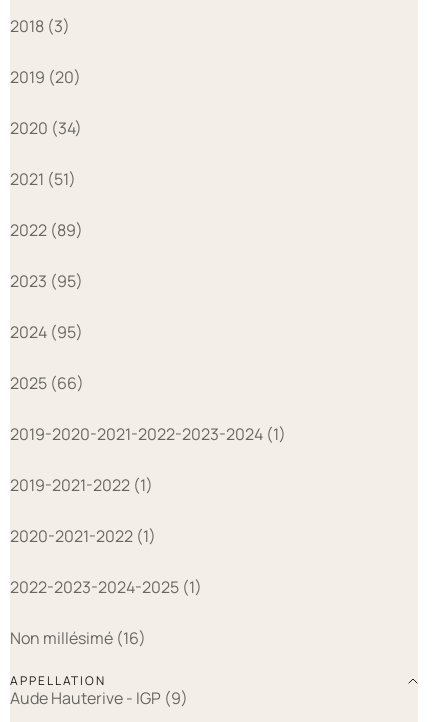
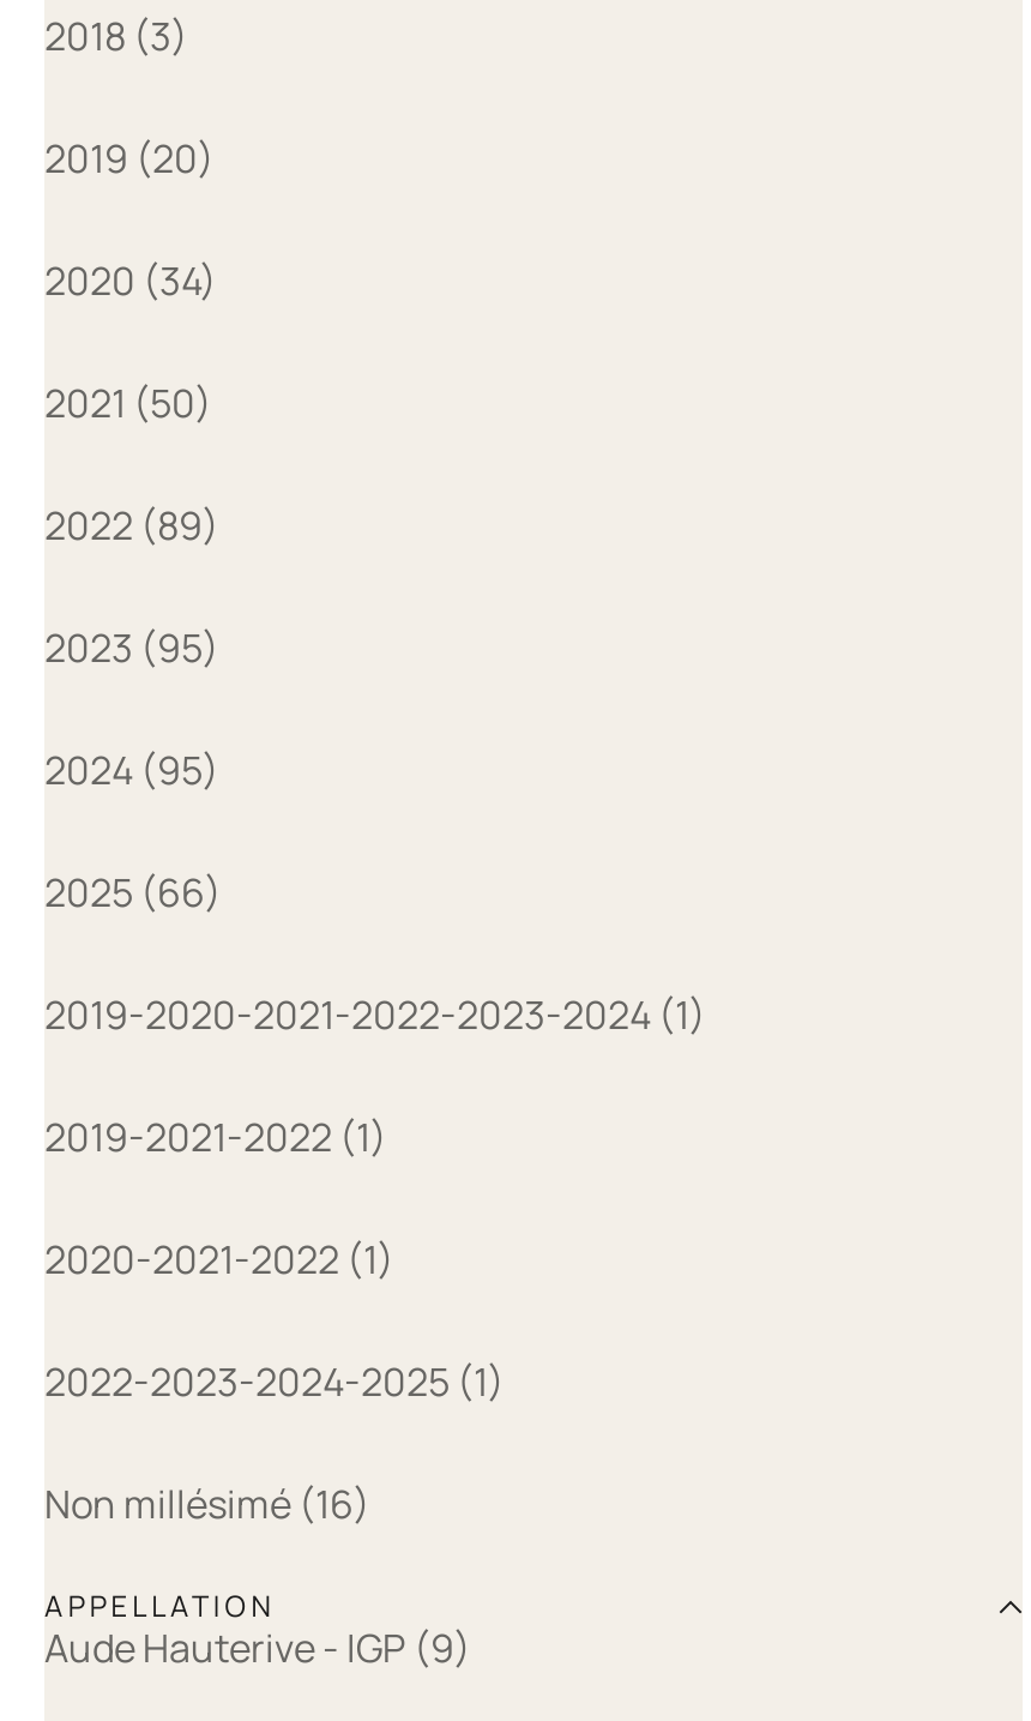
[10,168,76,190] 2021 (51) -> [44,377,212,430] 2021 (50)

